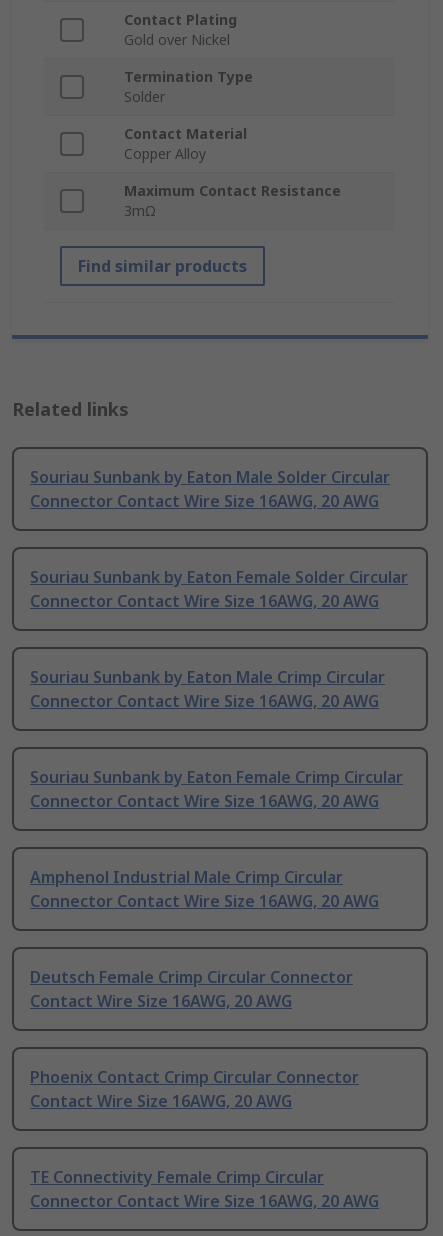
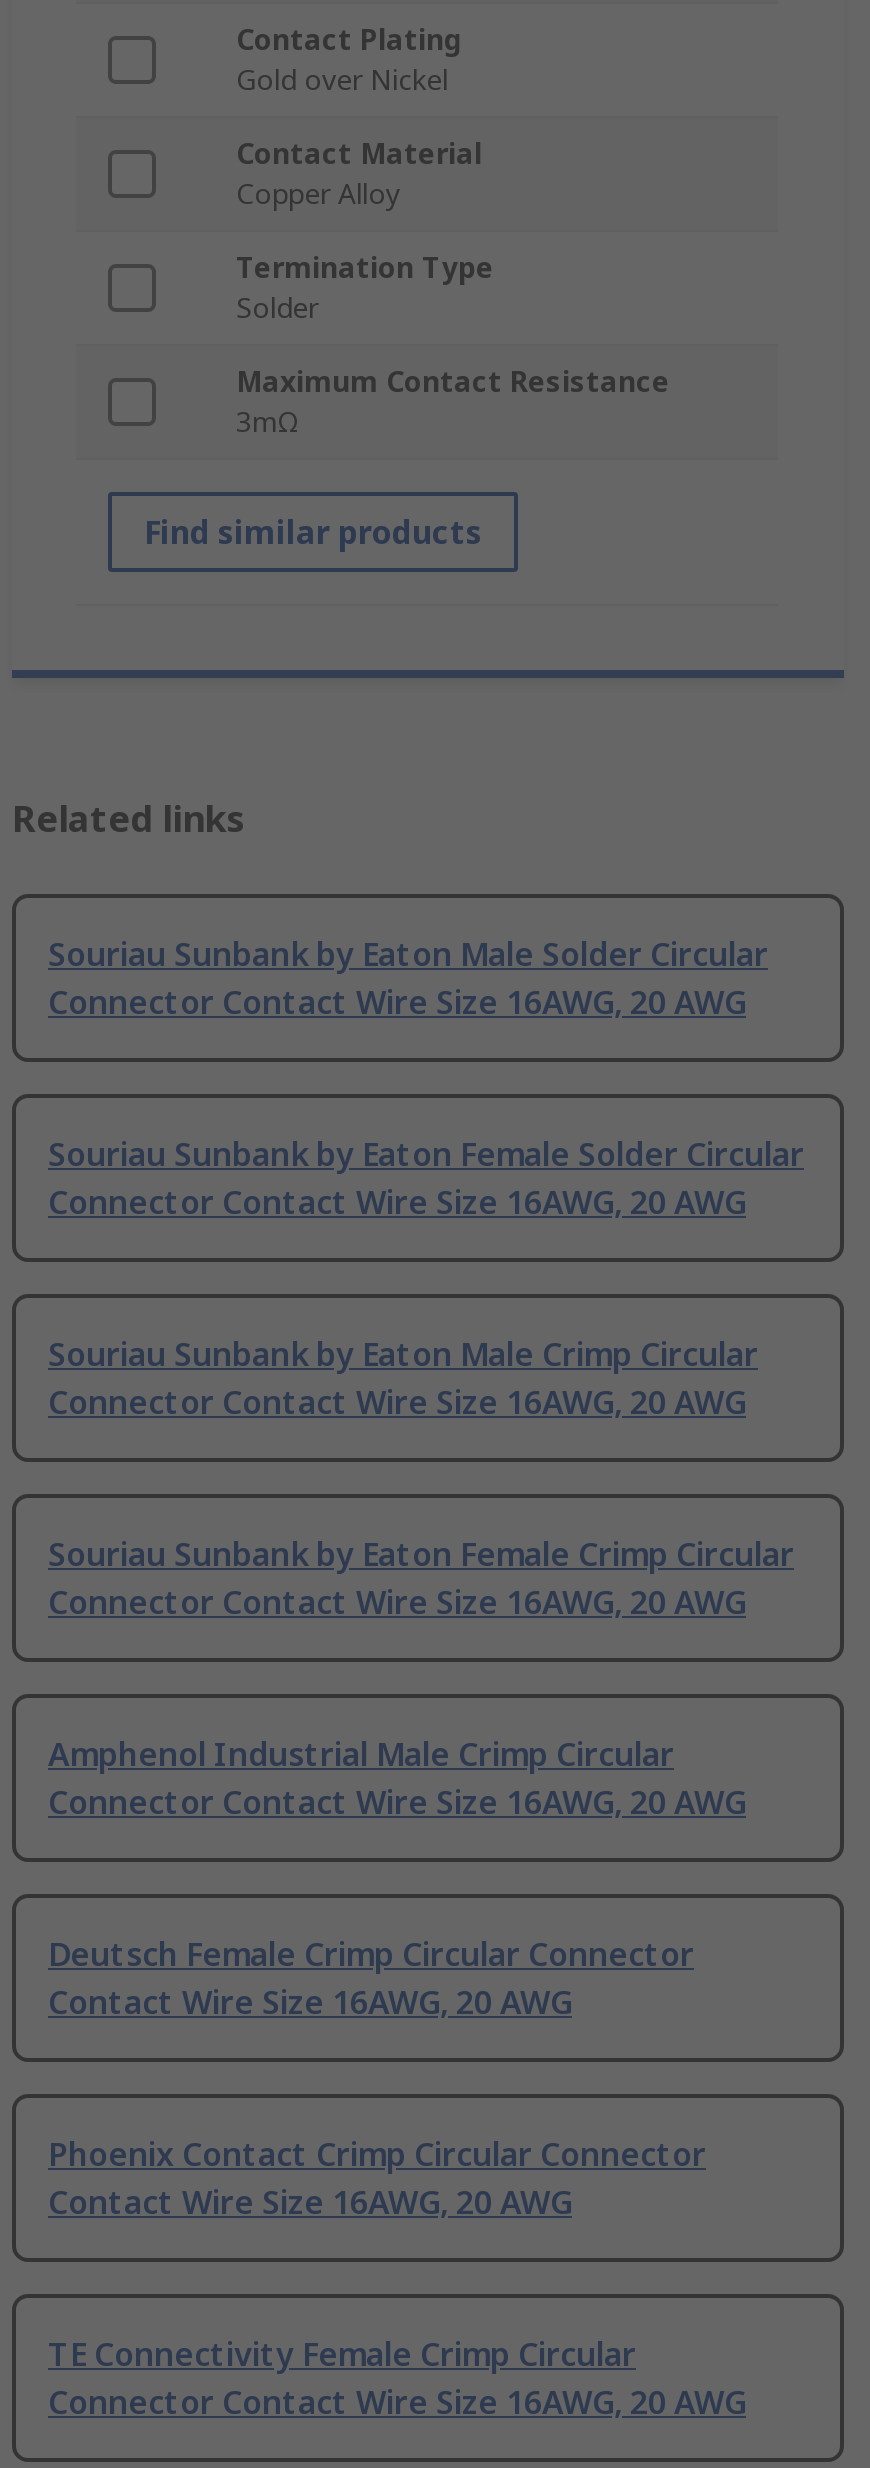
moved [124,67,253,106] -> [236,249,494,327]: Termination Type | Solder
moved [124,124,247,163] -> [236,135,482,213]: Contact Material | Copper Alloy

